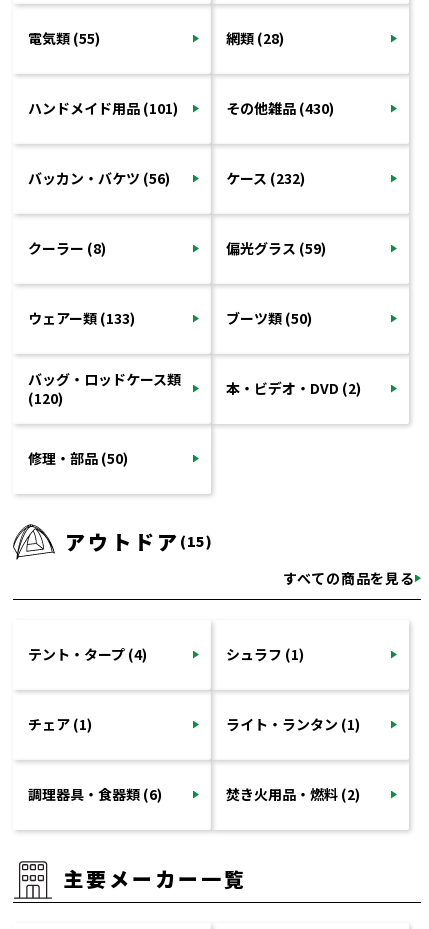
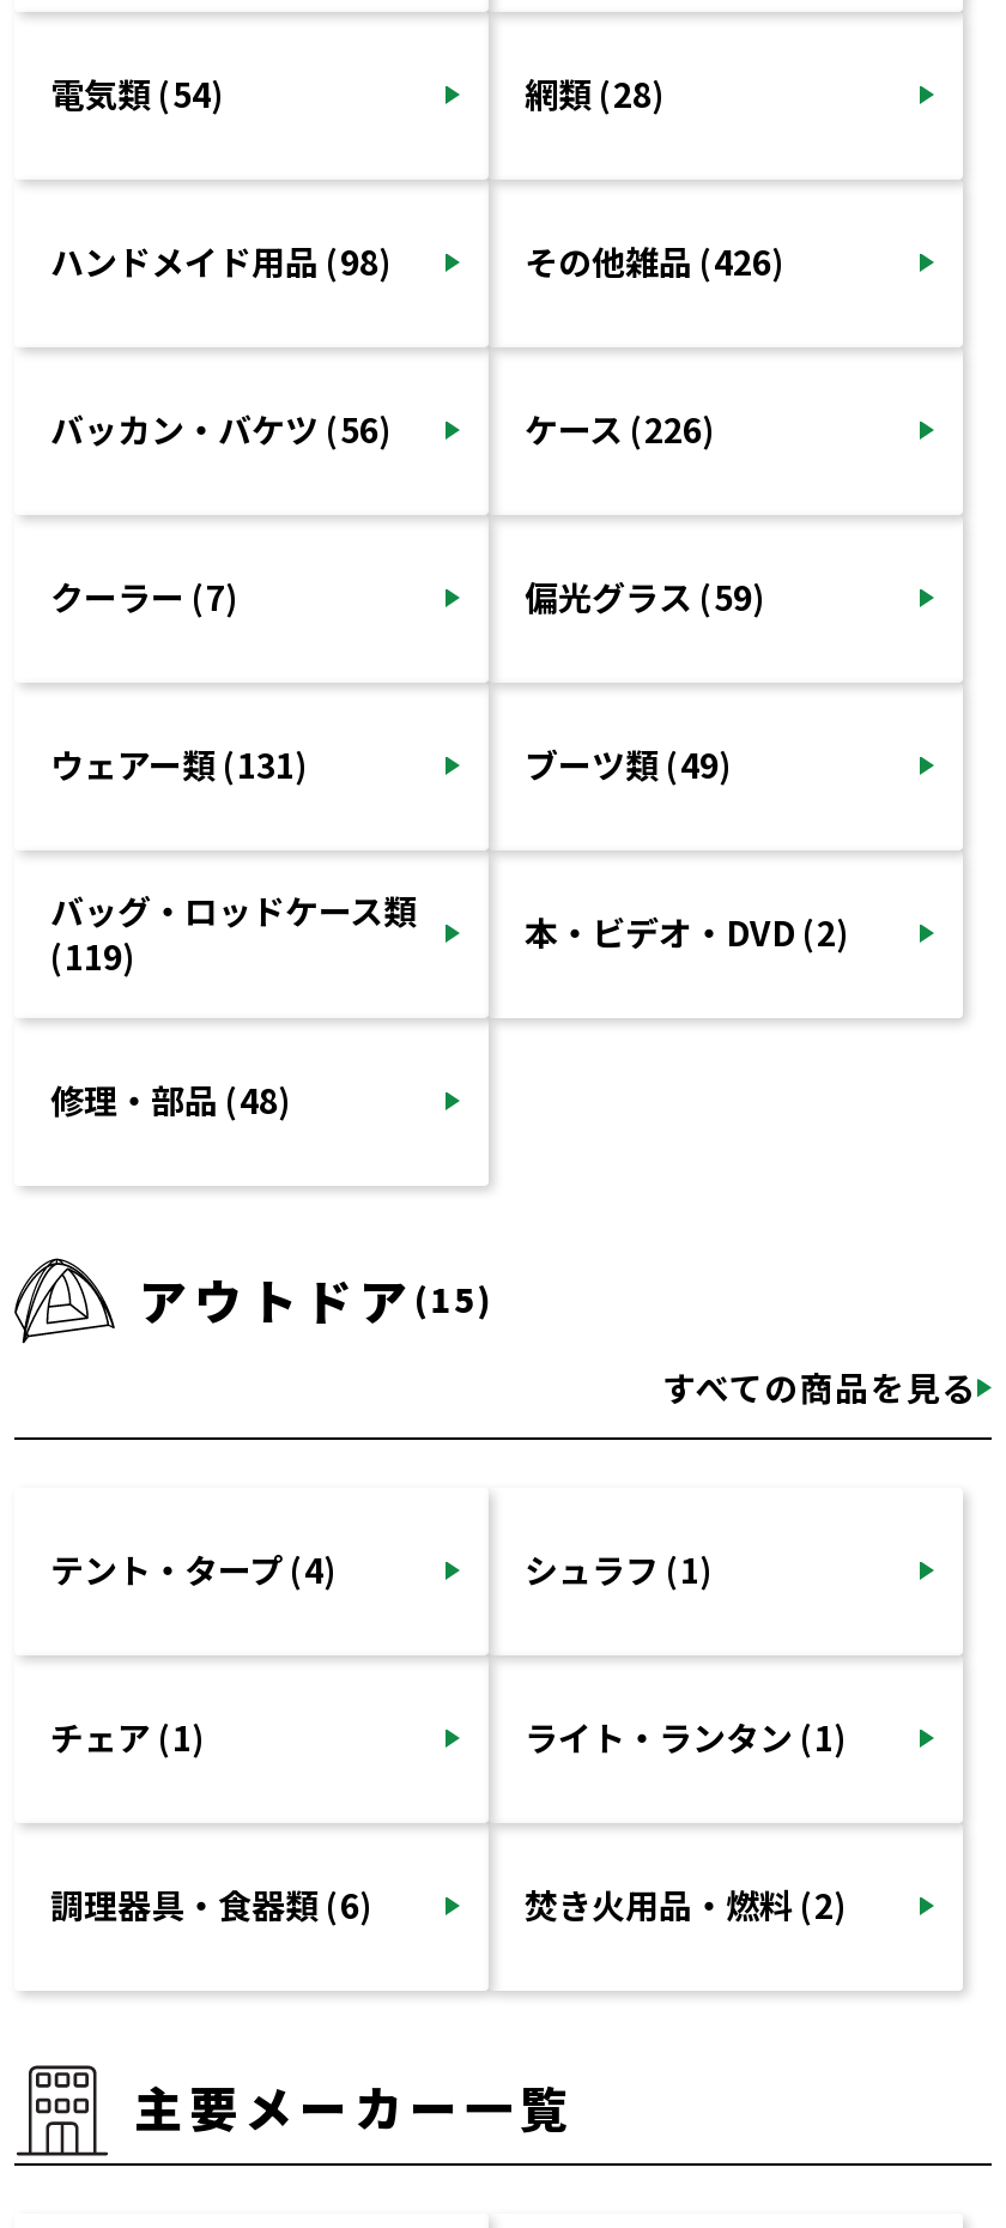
[28,28,100,48] 電気類 (55) -> [50,69,223,117] 電気類 (54)
[28,98,178,118] ハンドメイド用品 (101) -> [50,237,390,285] ハンドメイド用品 (98)
[226,98,334,118] その他雑品 (430) -> [525,237,783,285] その他雑品 (426)
[226,168,305,188] ケース (232) -> [525,405,714,453] ケース (226)
[28,238,106,258] クーラー (8) -> [50,573,237,620] クーラー (7)
[28,308,135,328] ウェアー類 (133) -> [50,740,307,788] ウェアー類 (131)
[226,308,312,328] ブーツ類 (50) -> [525,740,731,788] ブーツ類 (49)
[28,387,63,407] (120) -> [50,931,134,979] (119)
[28,448,128,468] 修理・部品 (50) -> [50,1076,290,1124] 修理・部品 (48)

